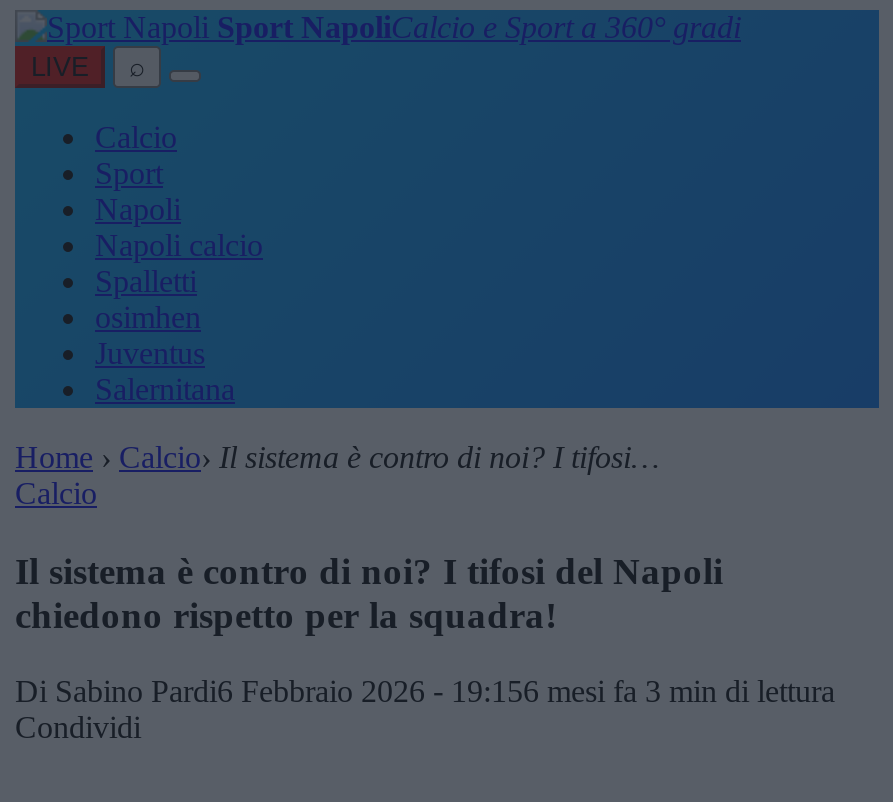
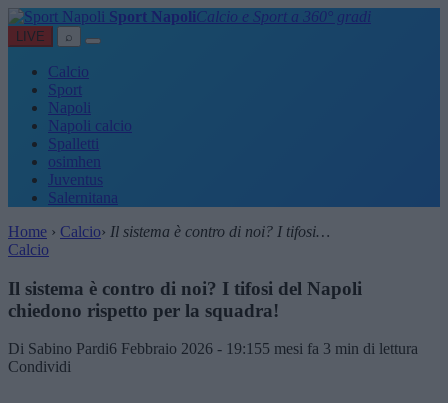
[15,675,835,709] Di Sabino Pardi6 Febbraio 2026 - 19:156 mesi fa 3 min di lettura -> [8,340,418,357] Di Sabino Pardi6 Febbraio 2026 - 19:155 mesi fa 3 min di lettura

